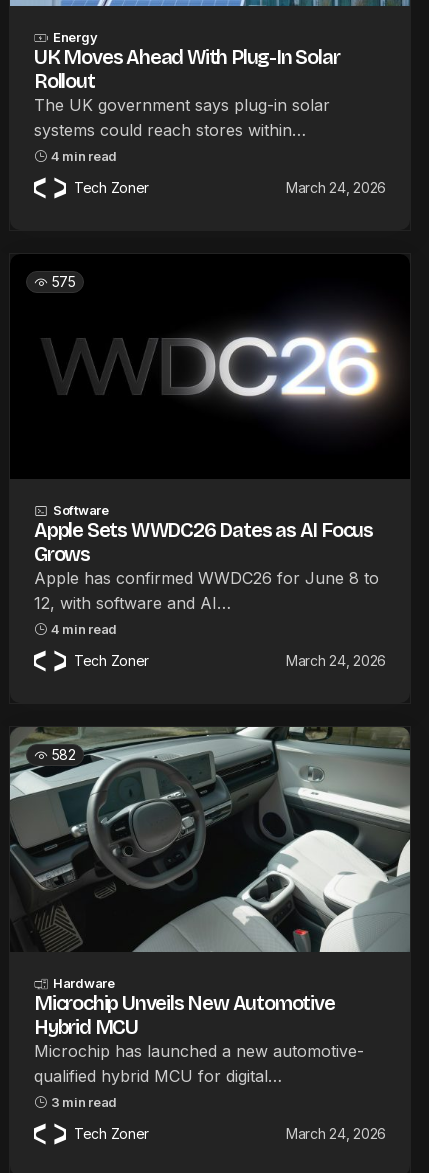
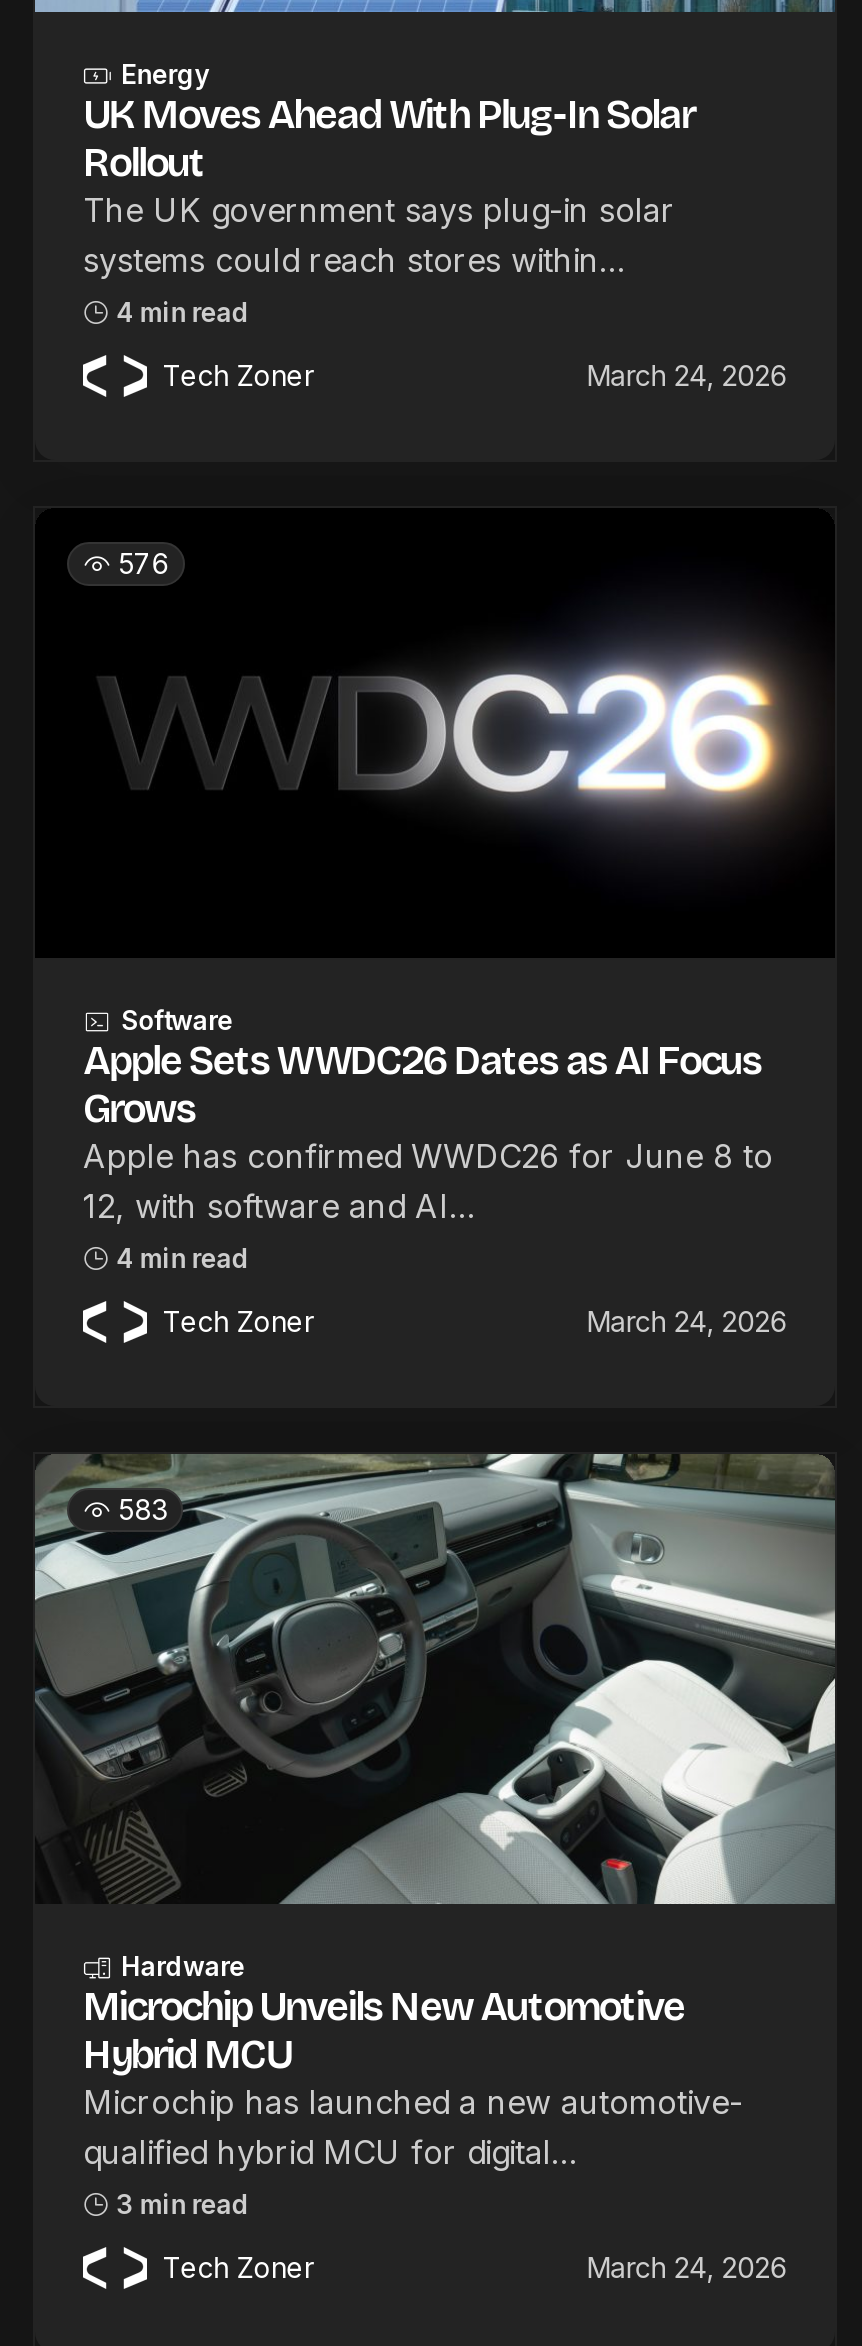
[52,273,76,290] 575 -> [118,546,169,580] 576
[52,746,76,763] 582 -> [118,1492,167,1526] 583

